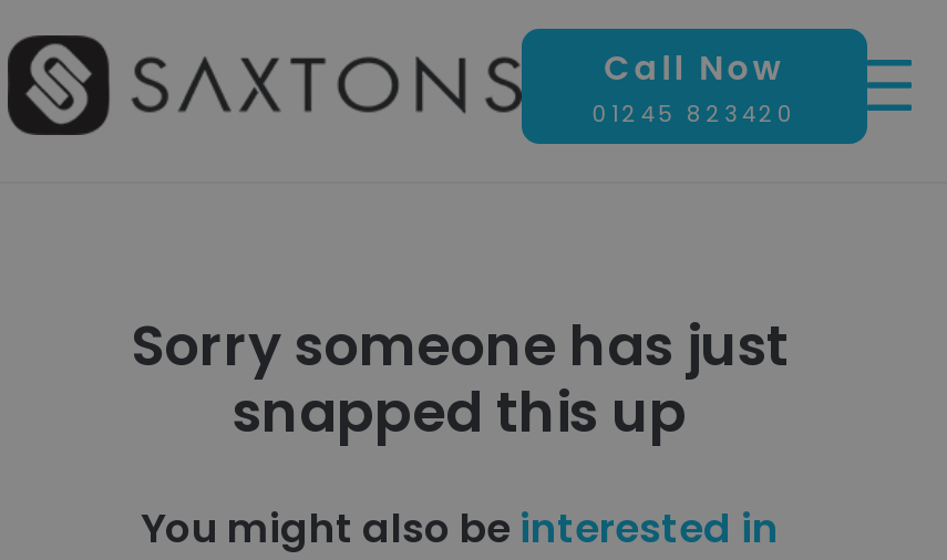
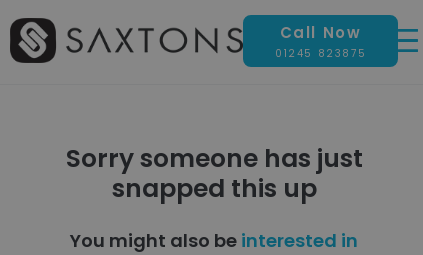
[592,96,797,129] 01245 823420 -> [275,45,366,60] 01245 823875

